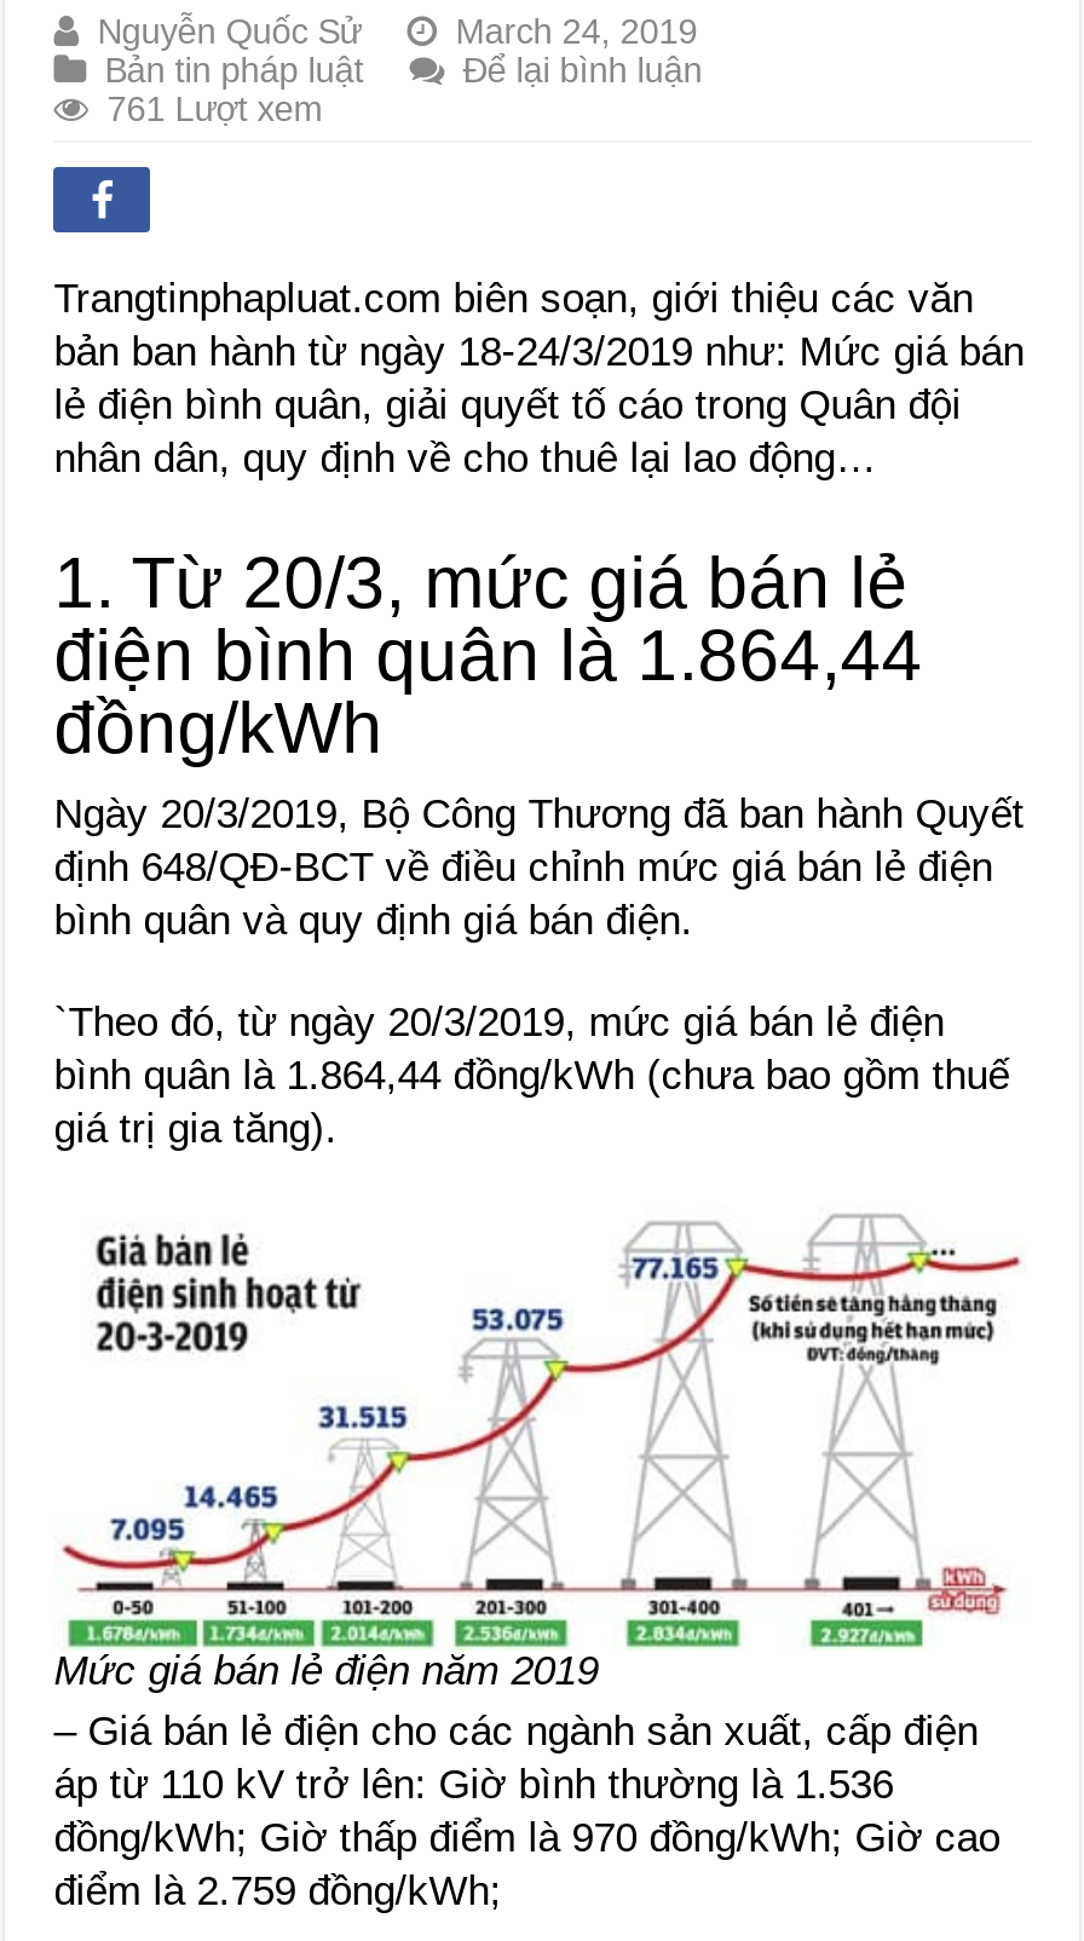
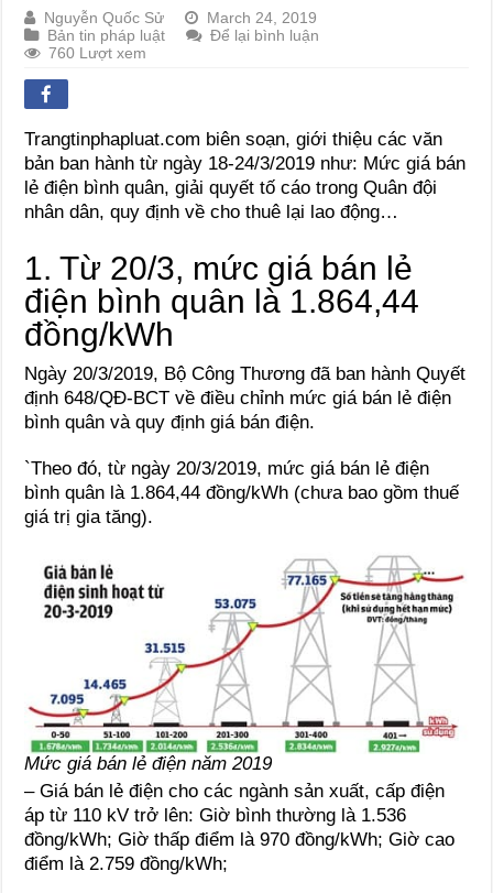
[107,89,322,128] 761 Lượt xem -> [49,44,147,61] 760 Lượt xem

